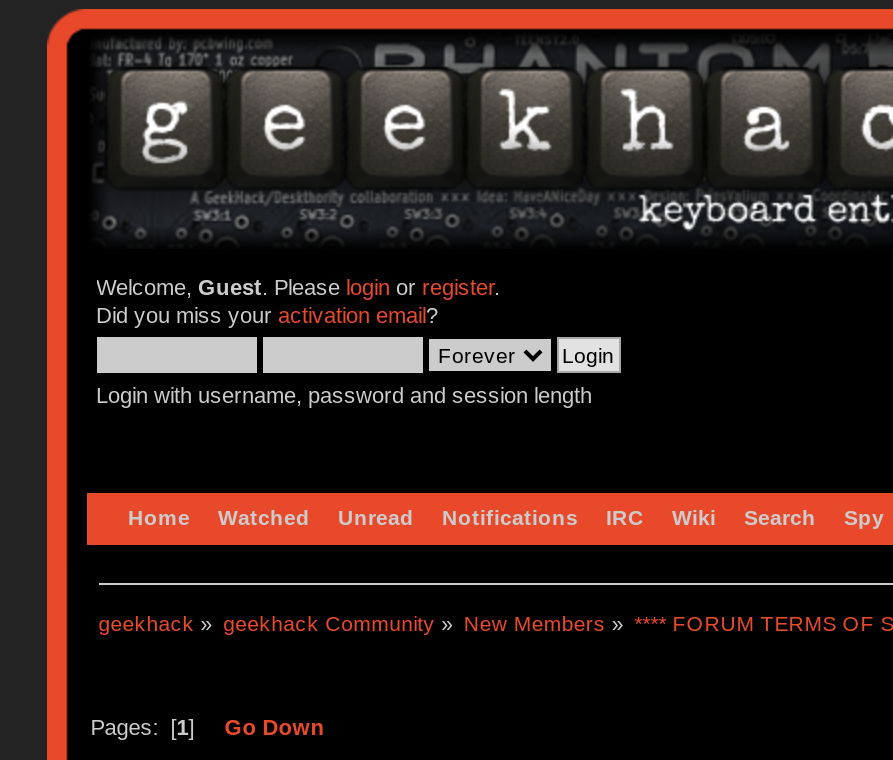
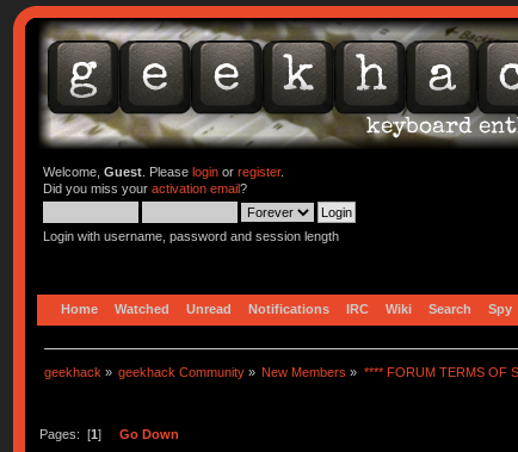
[93,37,887,245] [image] -> [39,21,514,148] [image]

